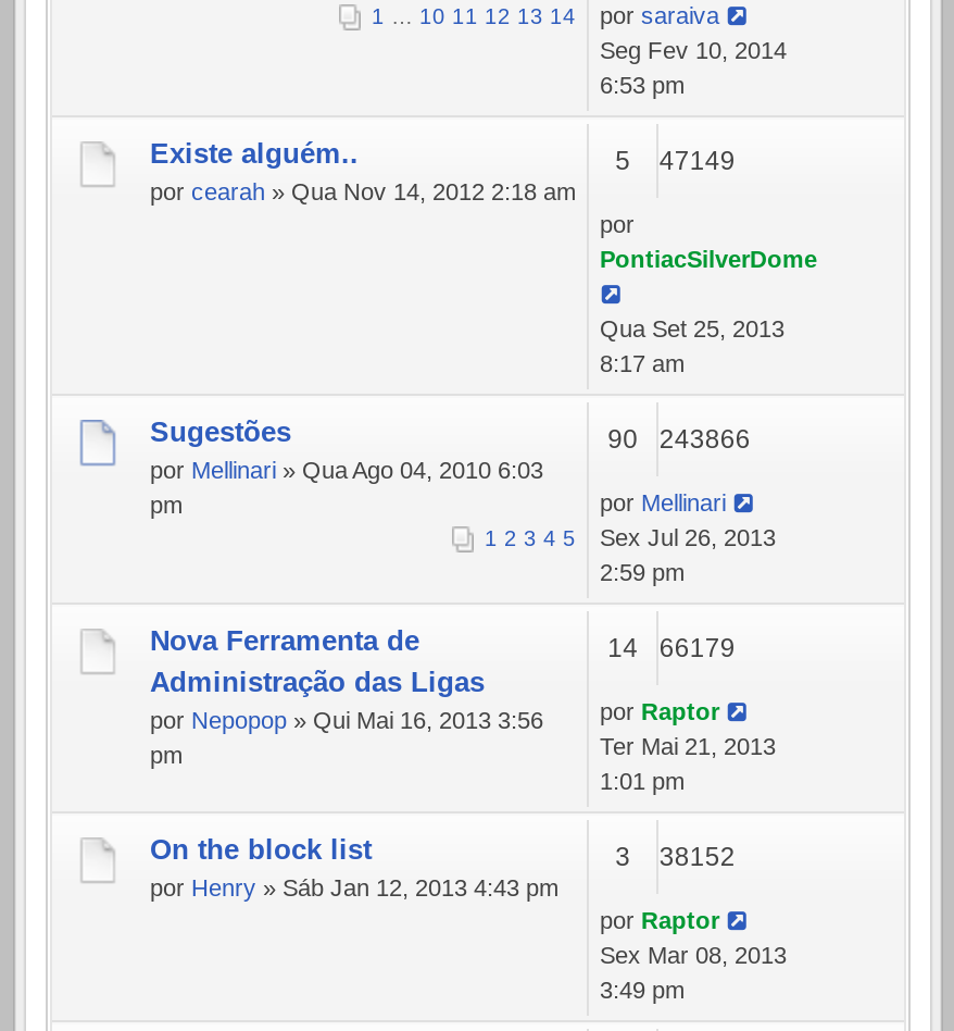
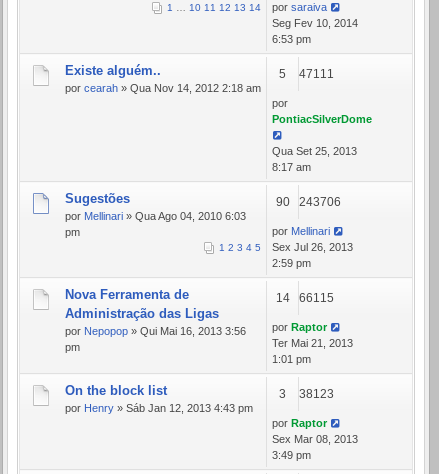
[615,146,735,177] 5 47149 -> [279,67,334,81] 5 47111
[608,425,751,455] 90 243866 -> [276,195,341,209] 90 243706
[608,633,735,664] 14 66179 -> [276,291,334,305] 14 66115
[615,842,735,873] 3 38152 -> [279,387,334,401] 3 38123

